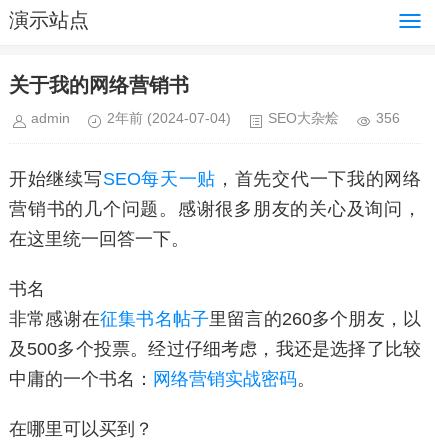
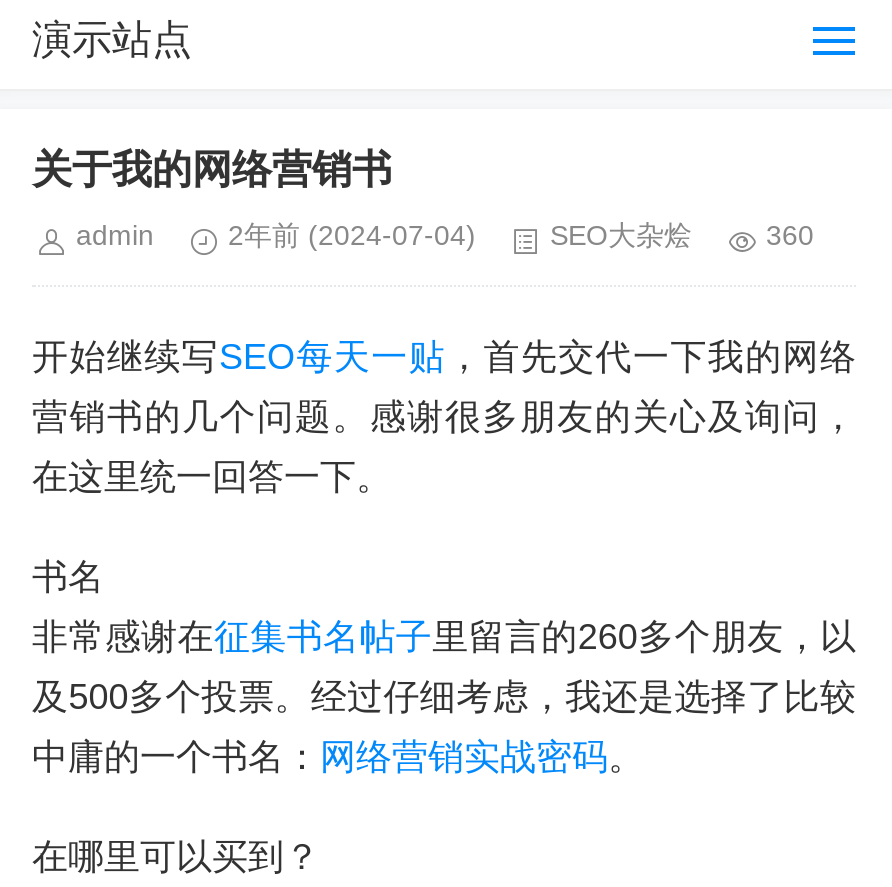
[376,110,400,126] 356 -> [766,219,814,251] 360

